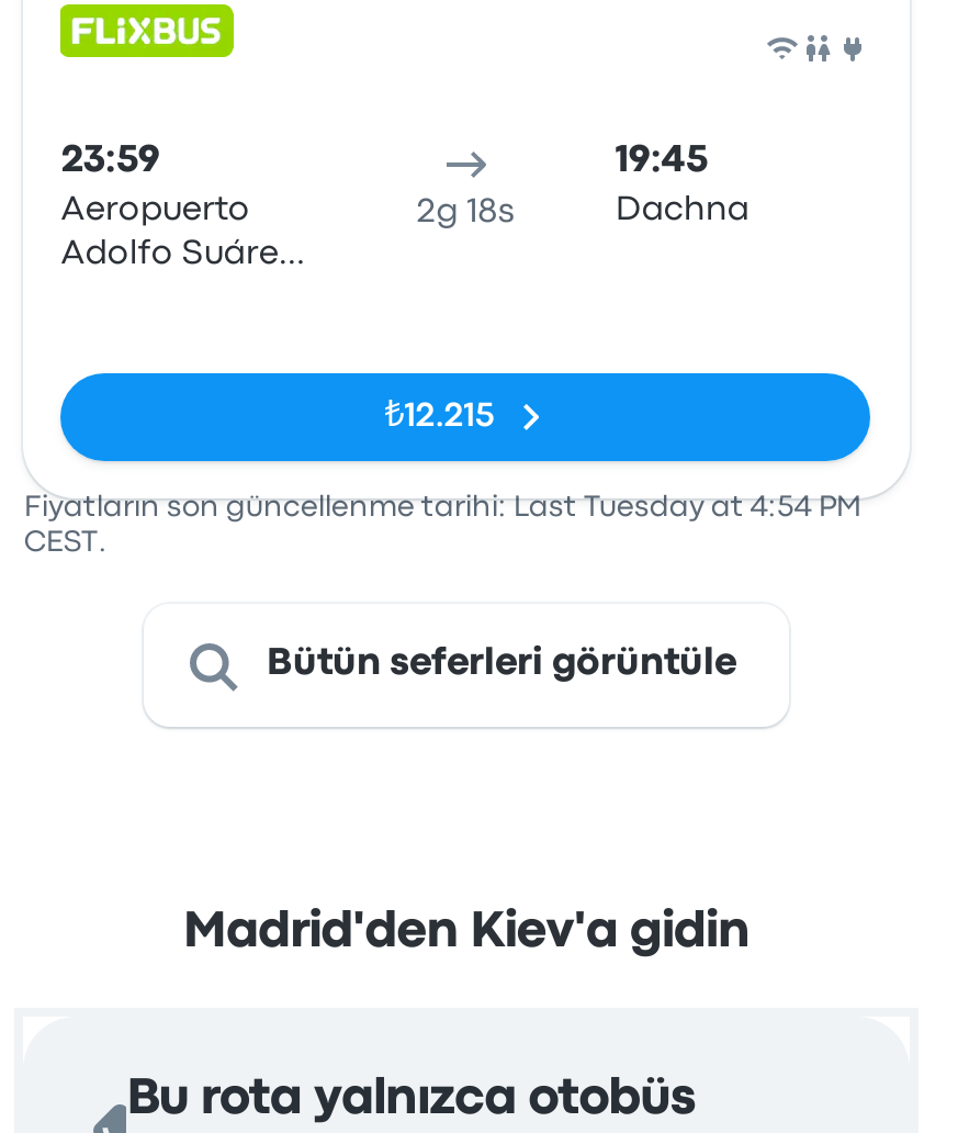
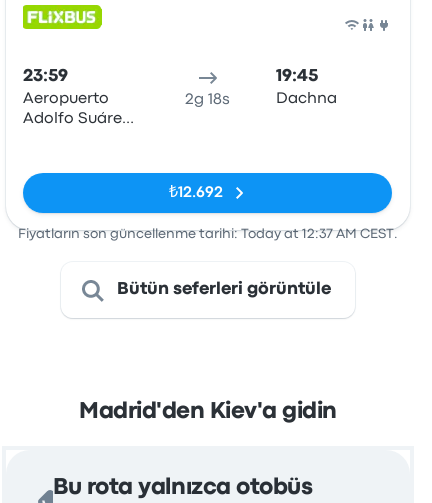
[385,402,494,433] ₺12.215 -> [169,186,223,200] ₺12.692
[24,494,862,556] Fiyatların son güncellenme tarihi: Last Tuesday at 4:54 PM | CEST. -> [18,228,398,240] Fiyatların son güncellenme tarihi: Today at 12:37 AM CEST.

